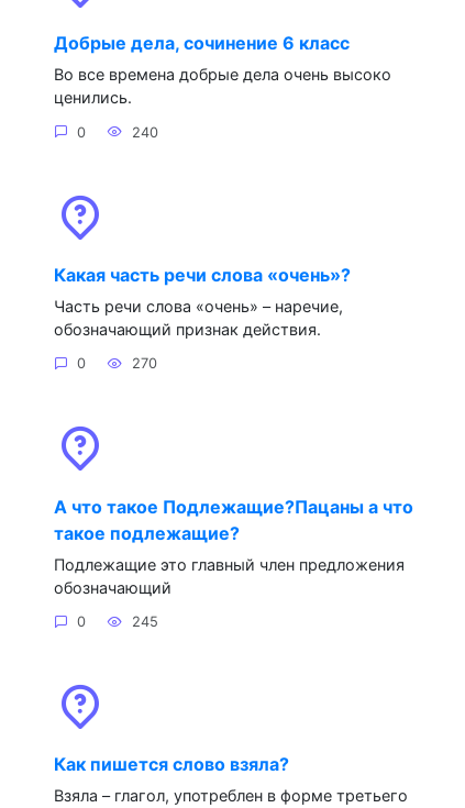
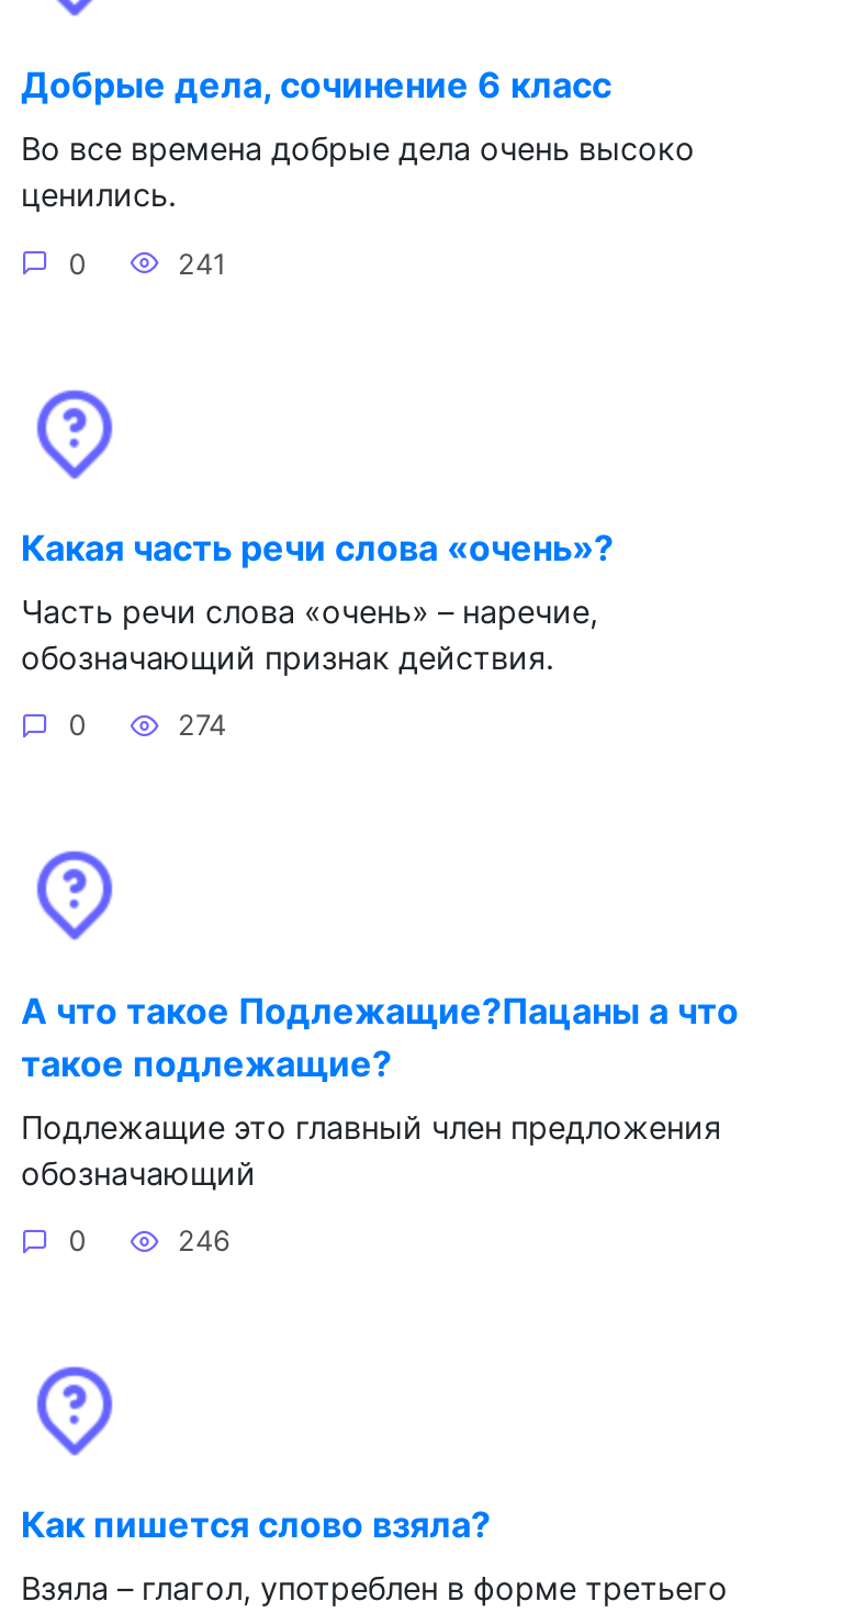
[132,124,158,140] 240 -> [178,247,226,280] 241
[132,356,157,372] 270 -> [178,710,226,743] 274
[132,614,158,630] 245 -> [178,1225,231,1258] 246

